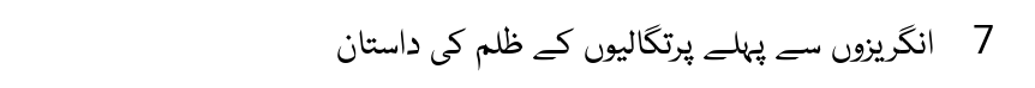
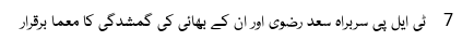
[336,14,934,66] انگریزوں سے پہلے پرتگالیوں کے ظلم کی داستان -> [21,8,426,32] ٹی ایل پی سربراہ سعد رضوی اور ان کے بھائی کی گمشدگی کا معما برقرار

